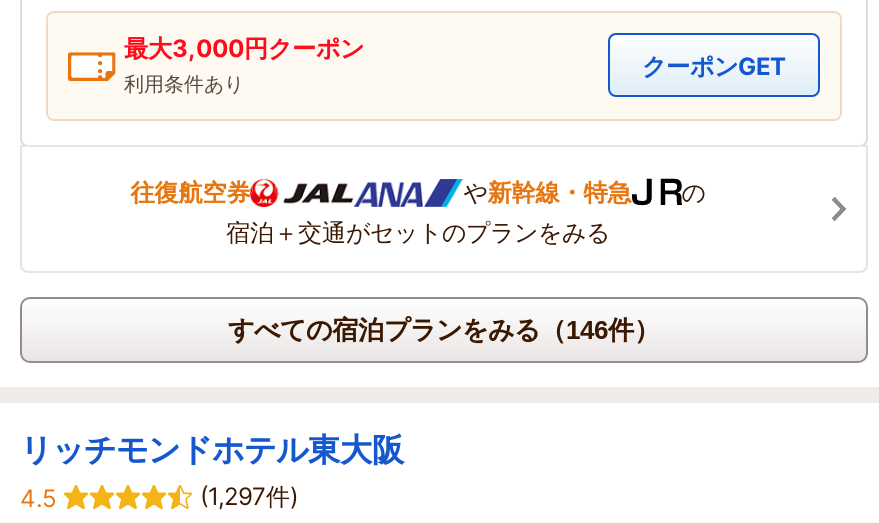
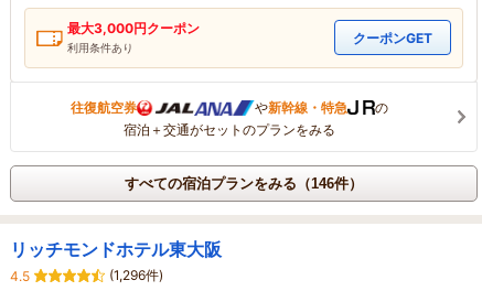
[200,480,298,510] (1,297件) -> [109,266,163,283] (1,296件)

